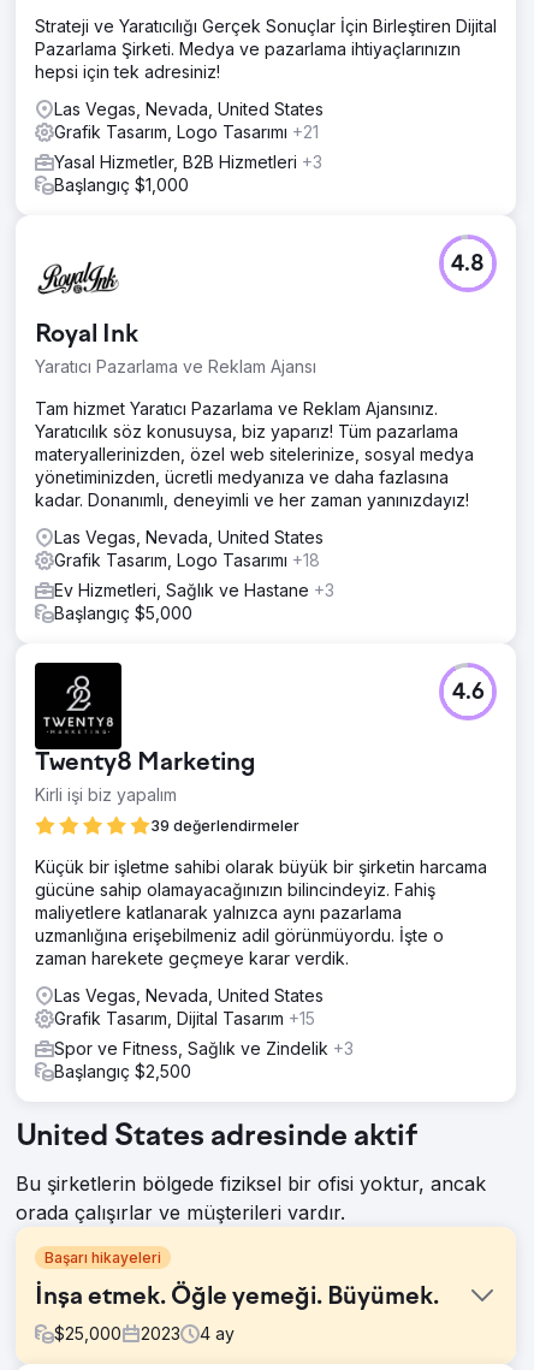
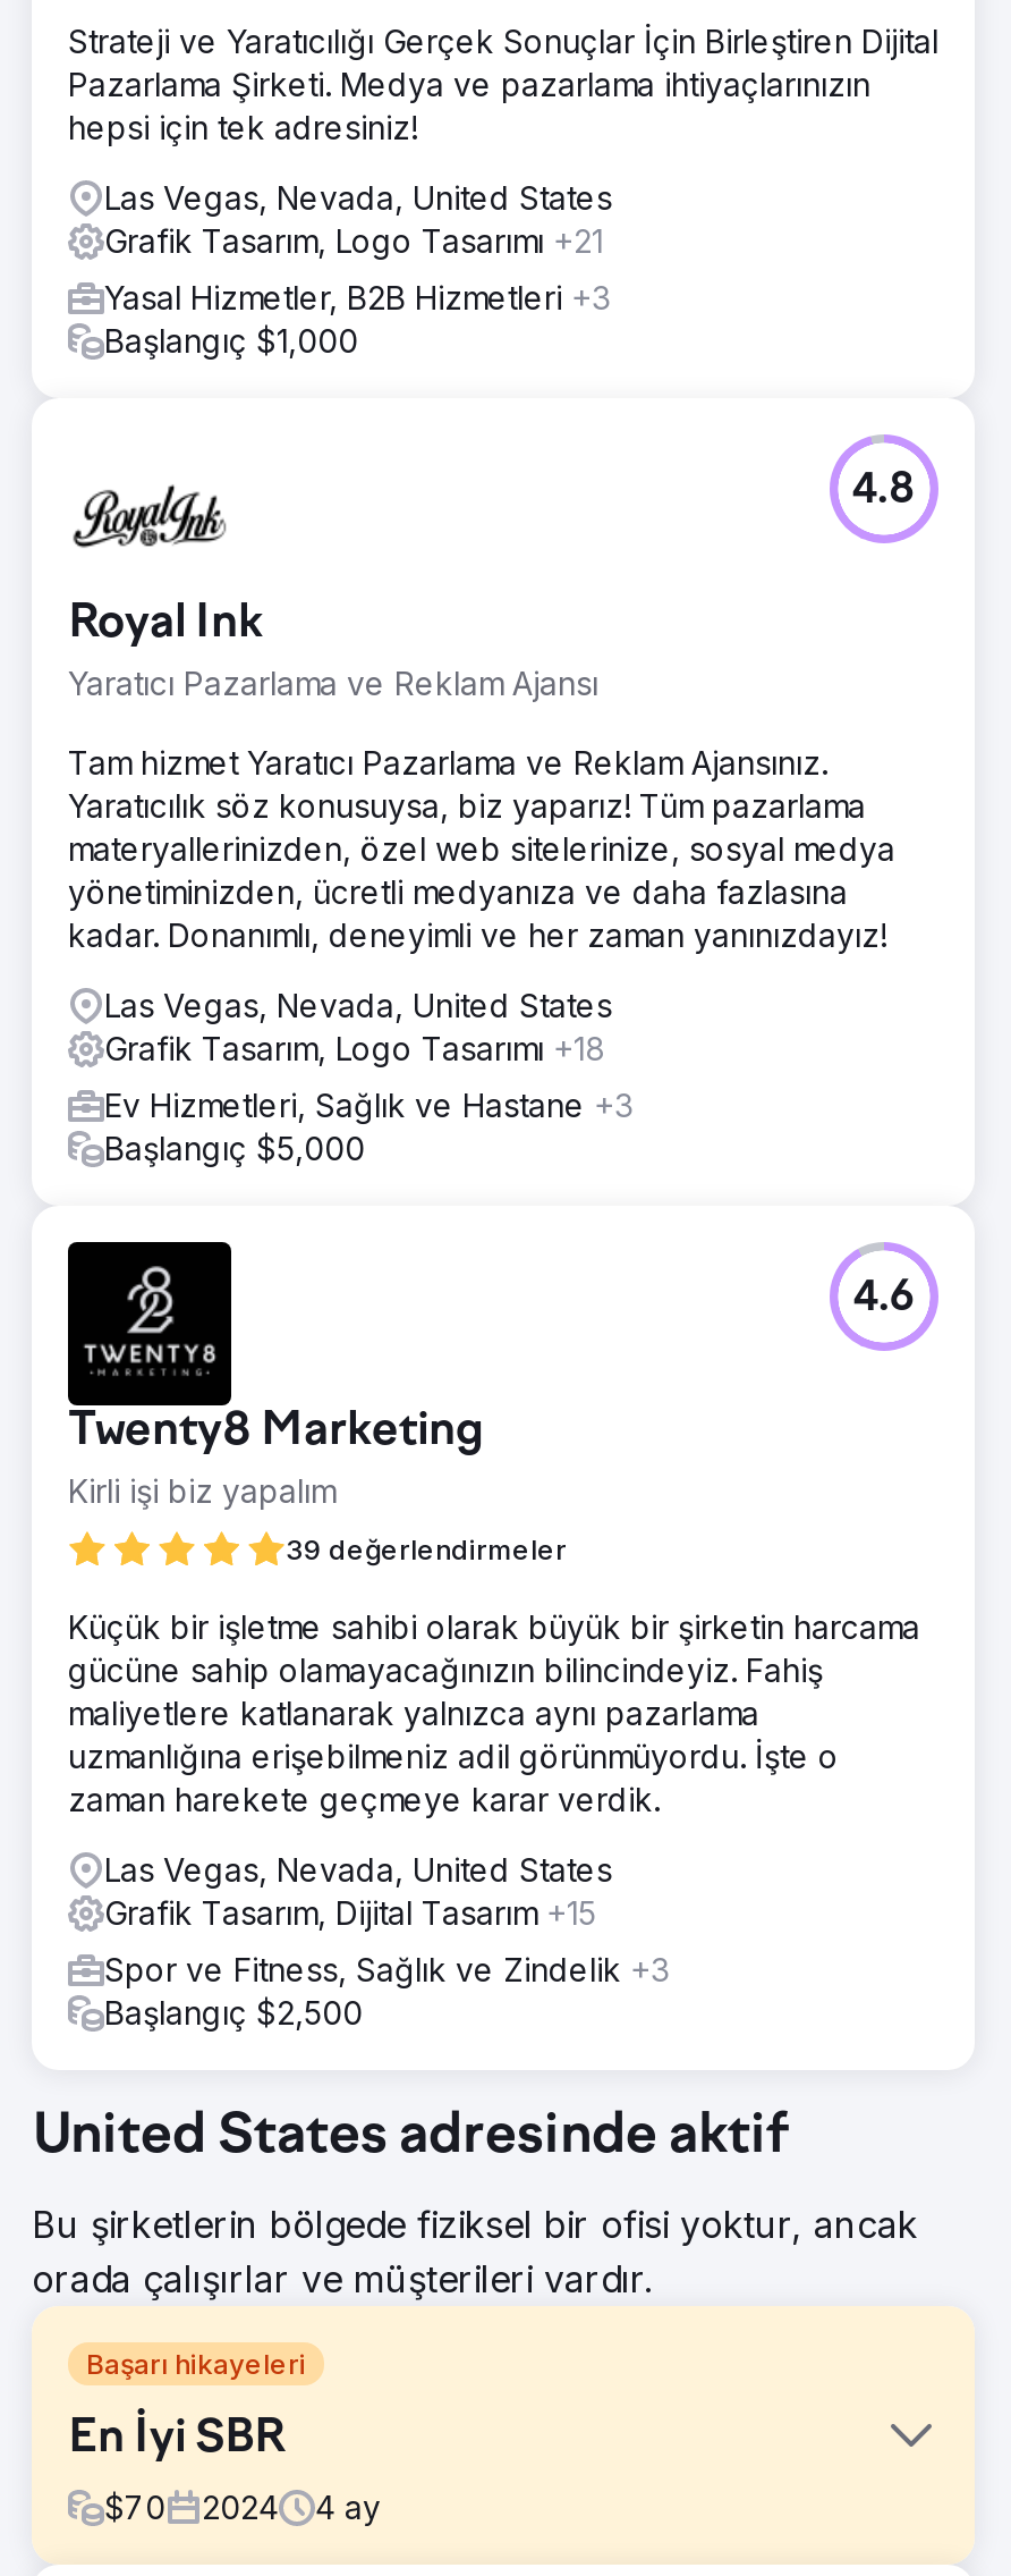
[35,1285,439,1311] İnşa etmek. Öğle yemeği. Büyümek. -> [68,2415,286,2465] En İyi SBR
[54,1323,180,1344] $25,000 | 2023 -> [104,2488,279,2526] $70 | 2024

